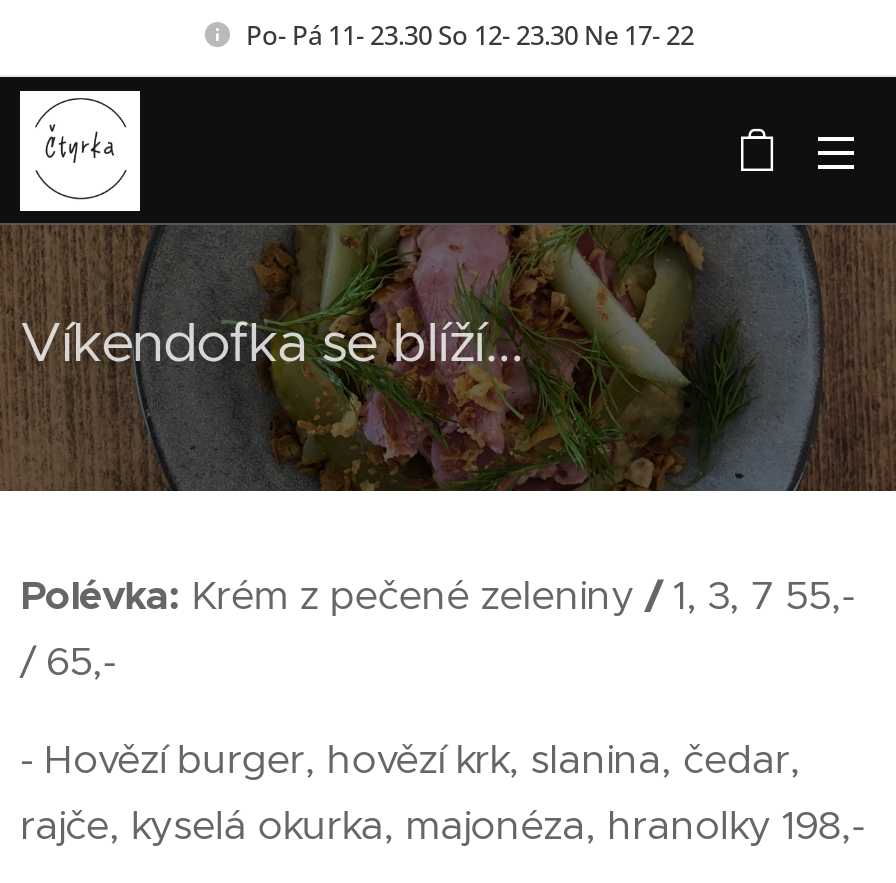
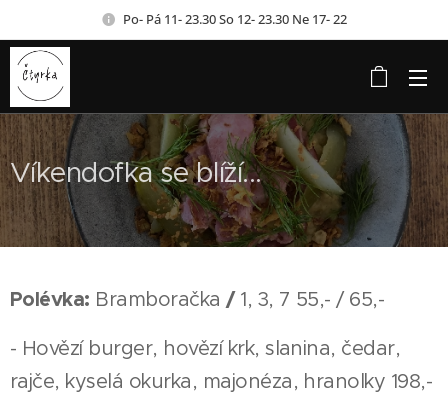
[20,569,855,687] Polévka: Krém z pečené zeleniny / 1, 3, 7 55,- | / 65,- -> [10,286,384,312] Polévka: Bramboračka / 1, 3, 7 55,- / 65,-

